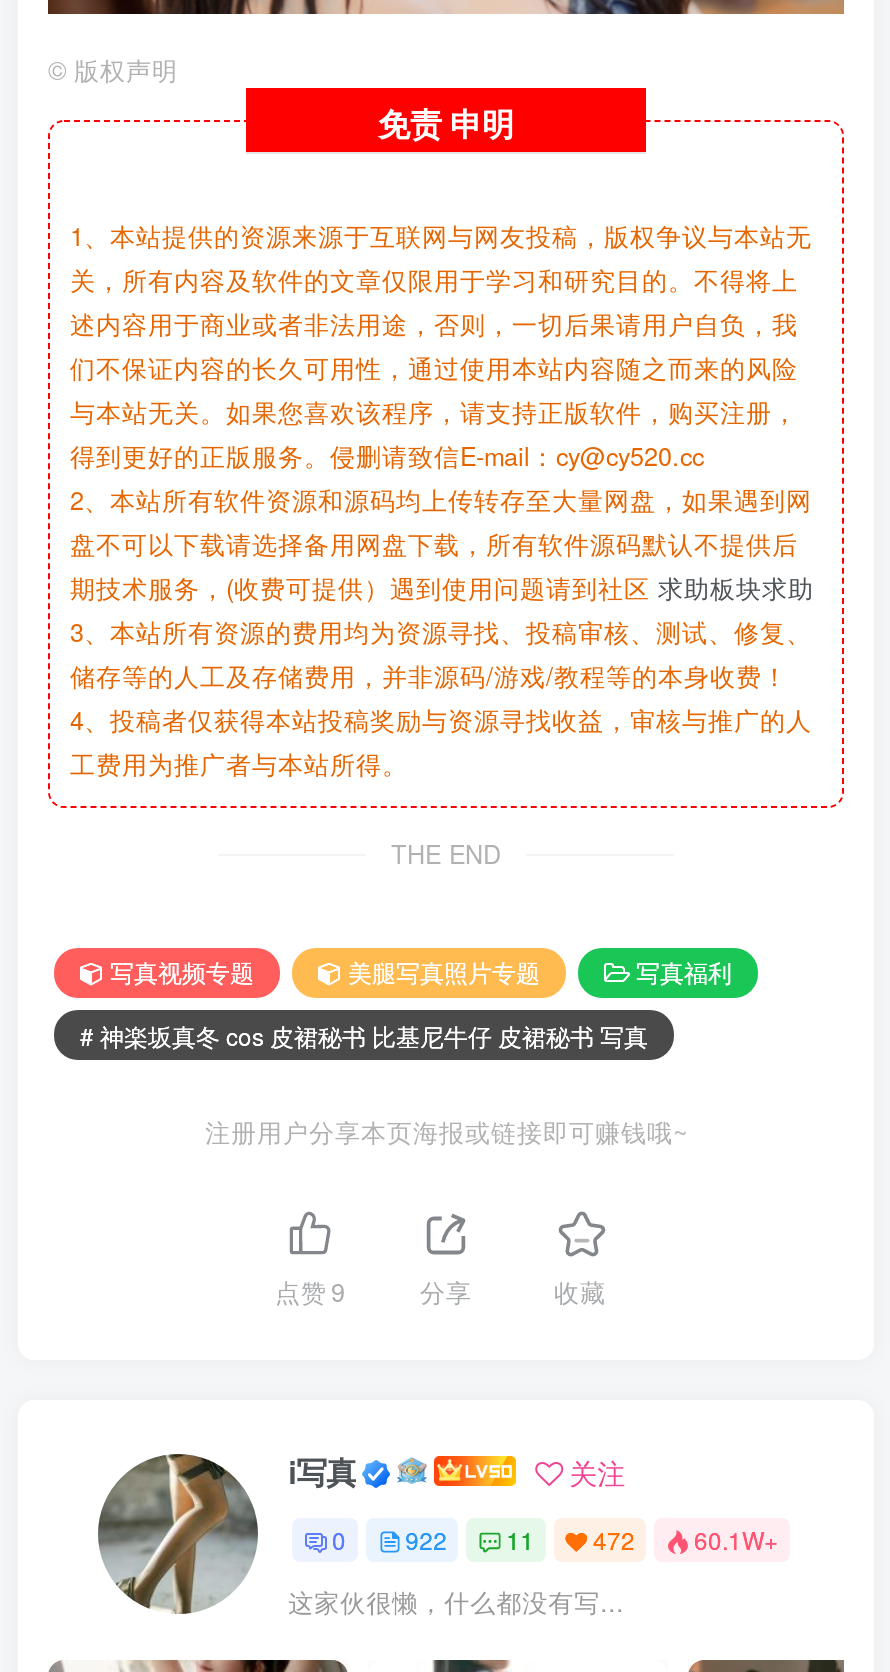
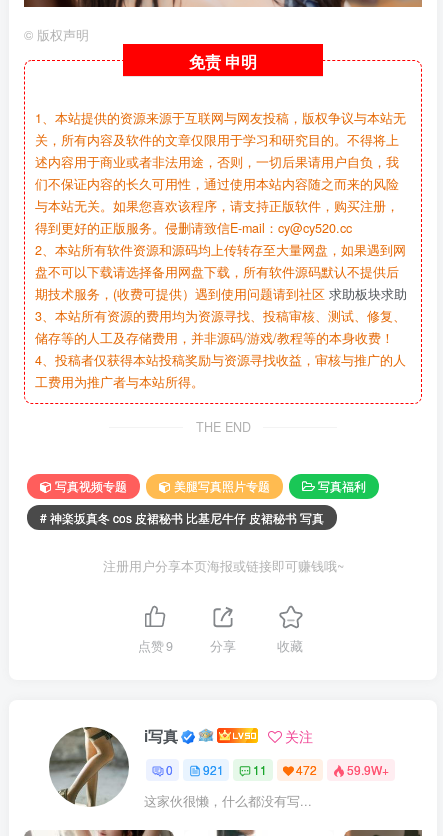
[405,1523,447,1557] 922 -> [203,761,224,778] 921
[694,1523,778,1557] 60.1W+ -> [347,761,389,778] 59.9W+

